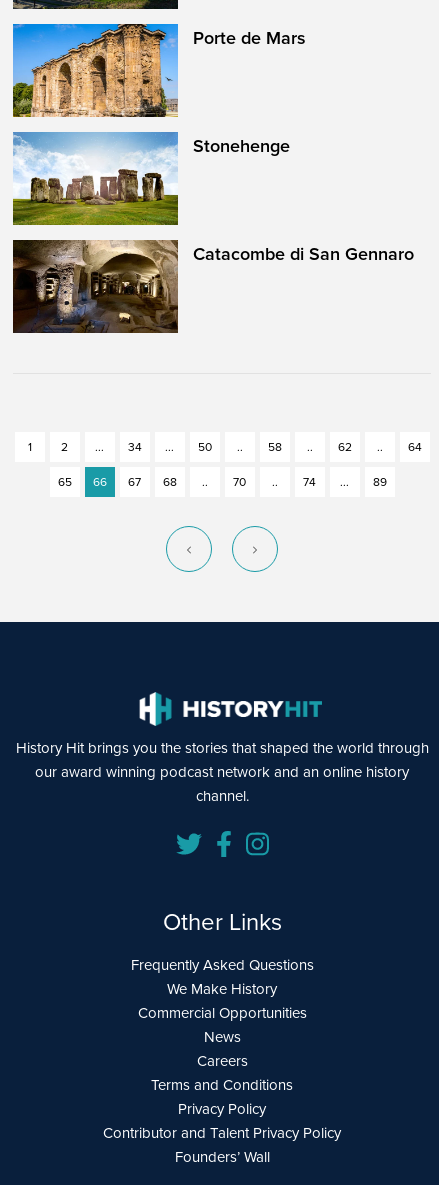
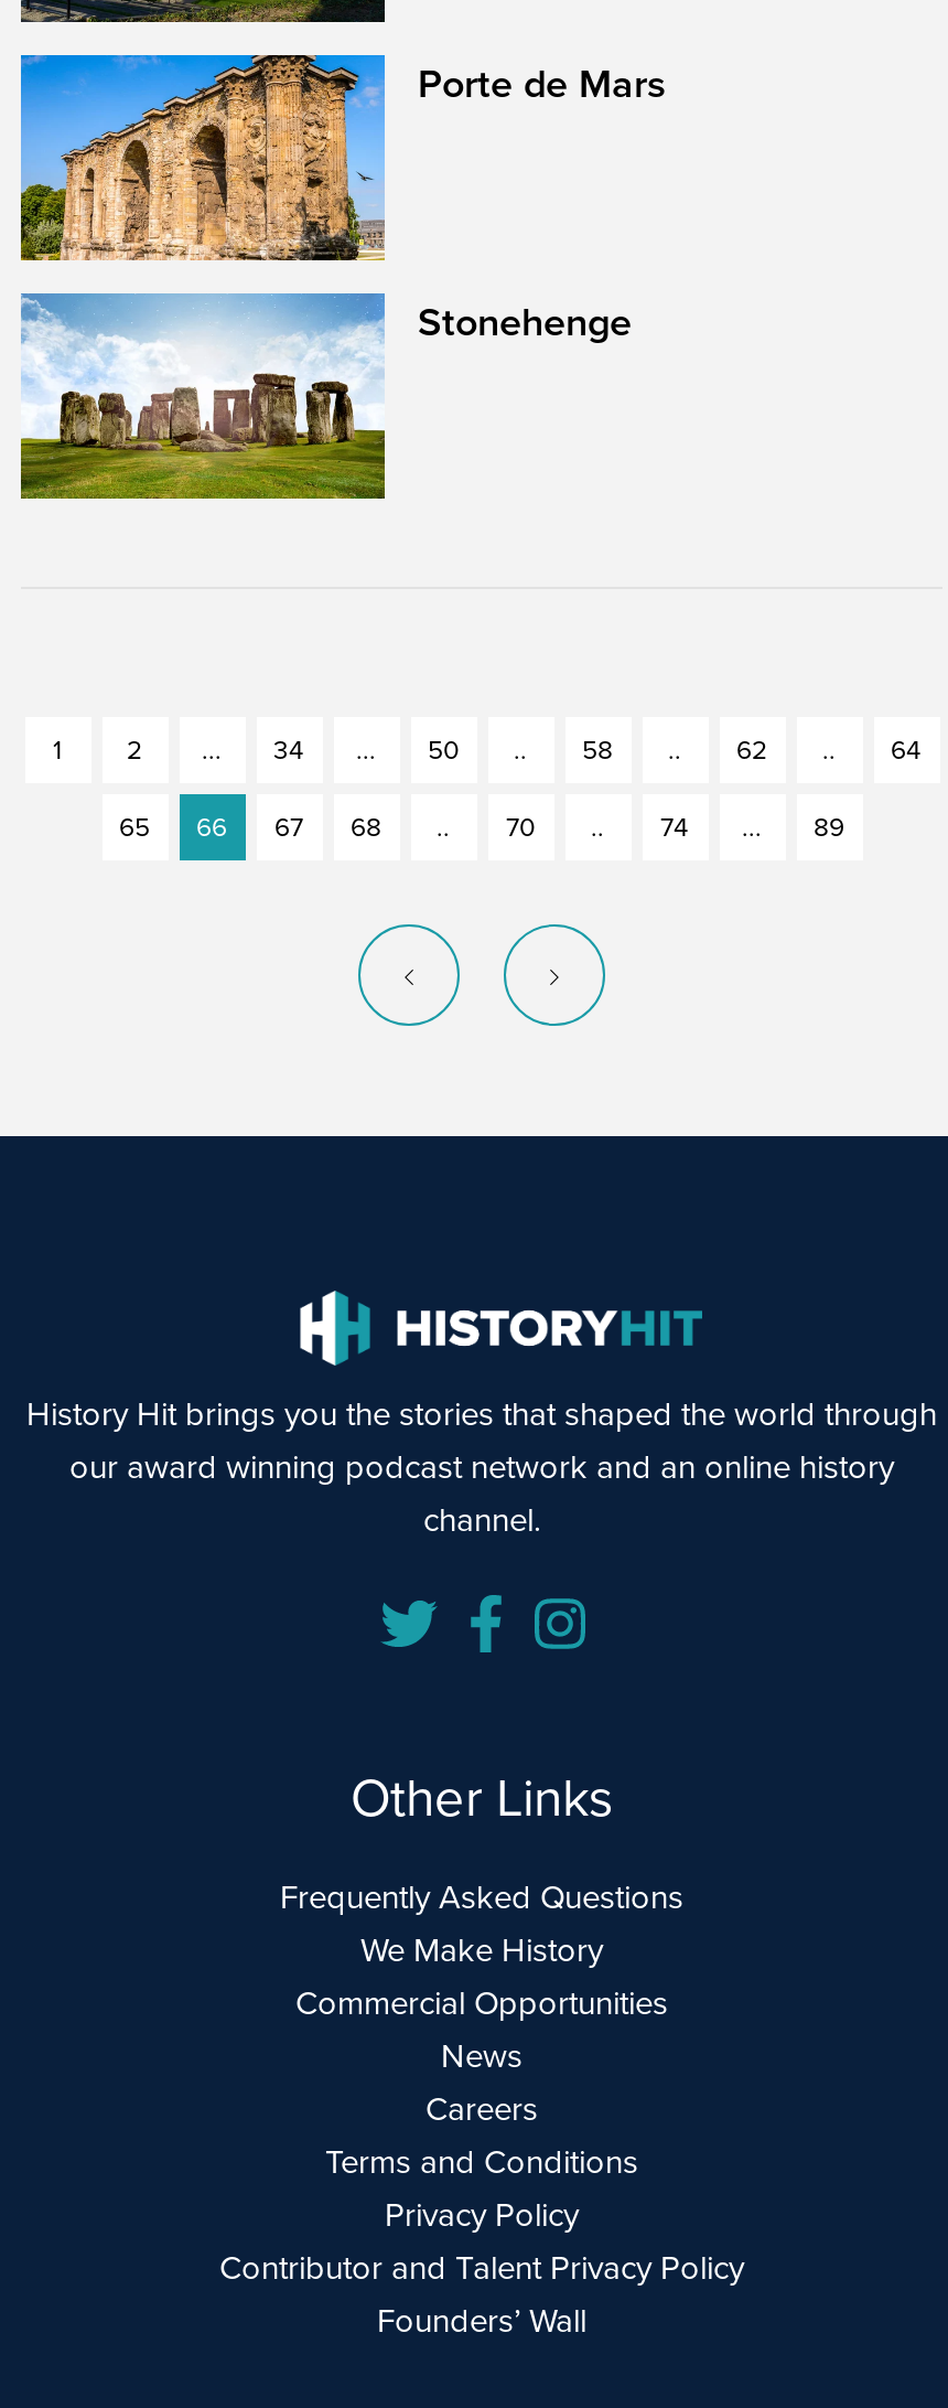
[12,239,414,334] [image] | Catacombe di San Gennaro -> none

